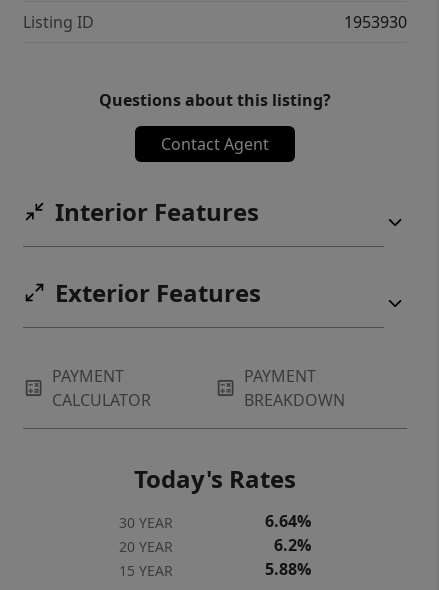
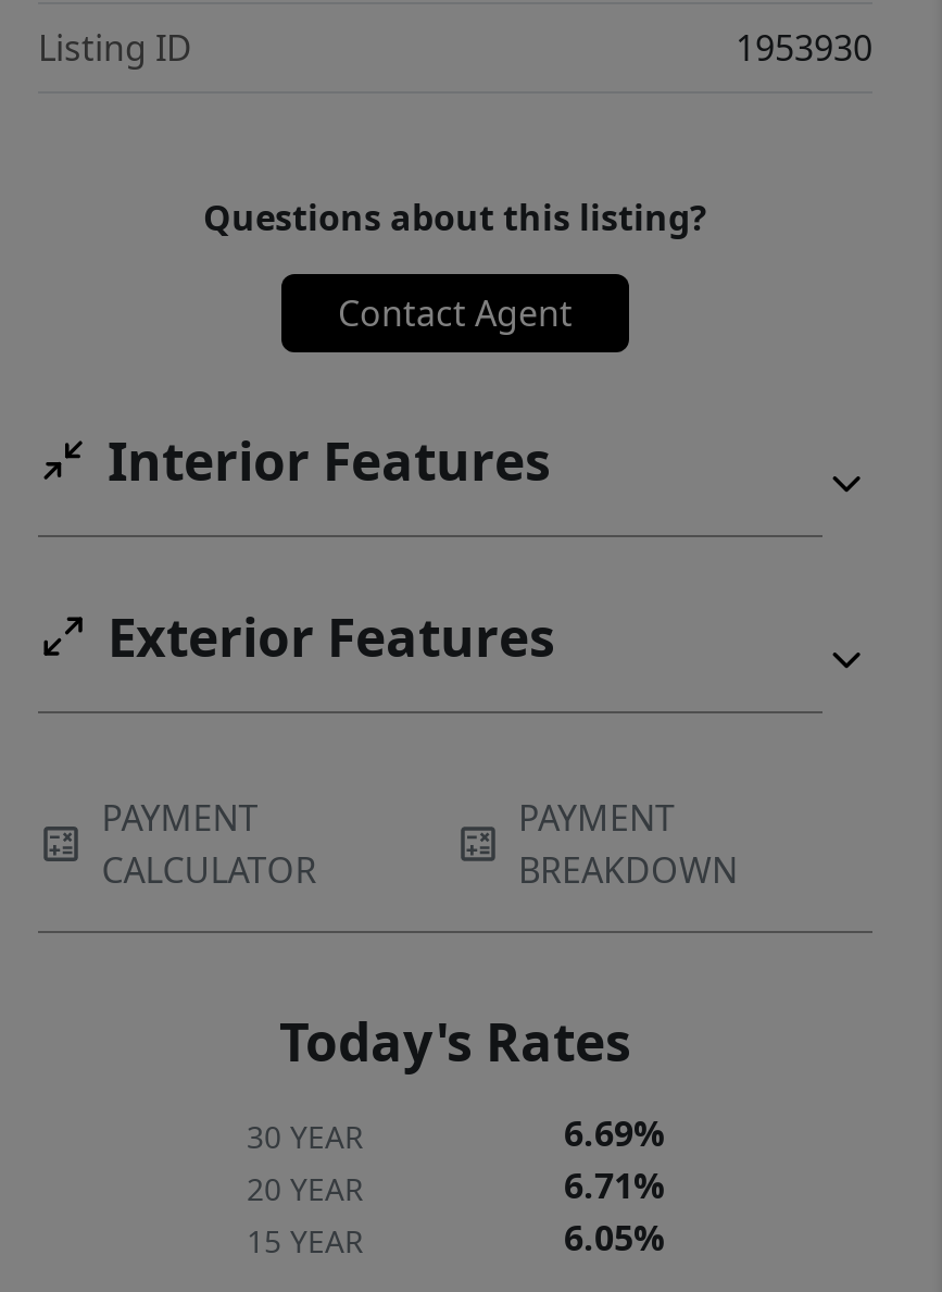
[265,510,311,532] 6.64% -> [564,1110,664,1158] 6.69%
[274,534,311,556] 6.2% -> [564,1162,664,1210] 6.71%
[265,558,311,580] 5.88% -> [564,1214,664,1262] 6.05%

